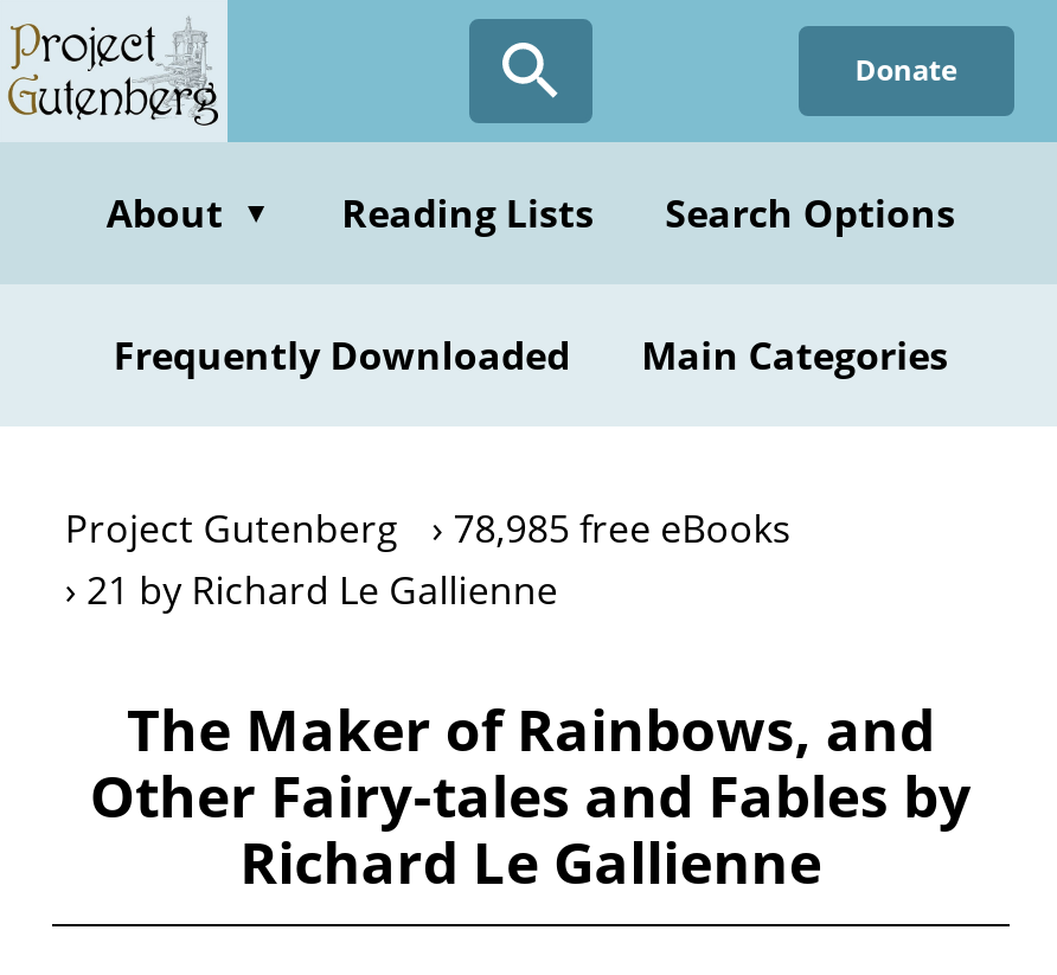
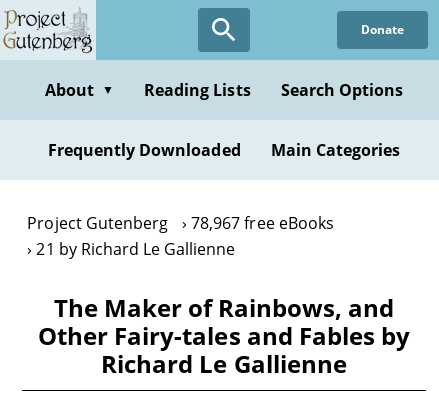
[65,502,791,554] Project Gutenberg 78,985 free eBooks -> [27,212,334,234] Project Gutenberg 78,967 free eBooks

